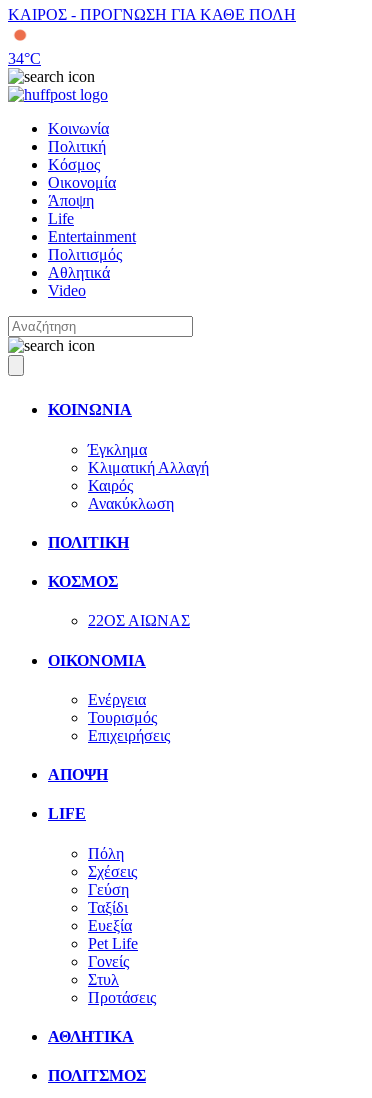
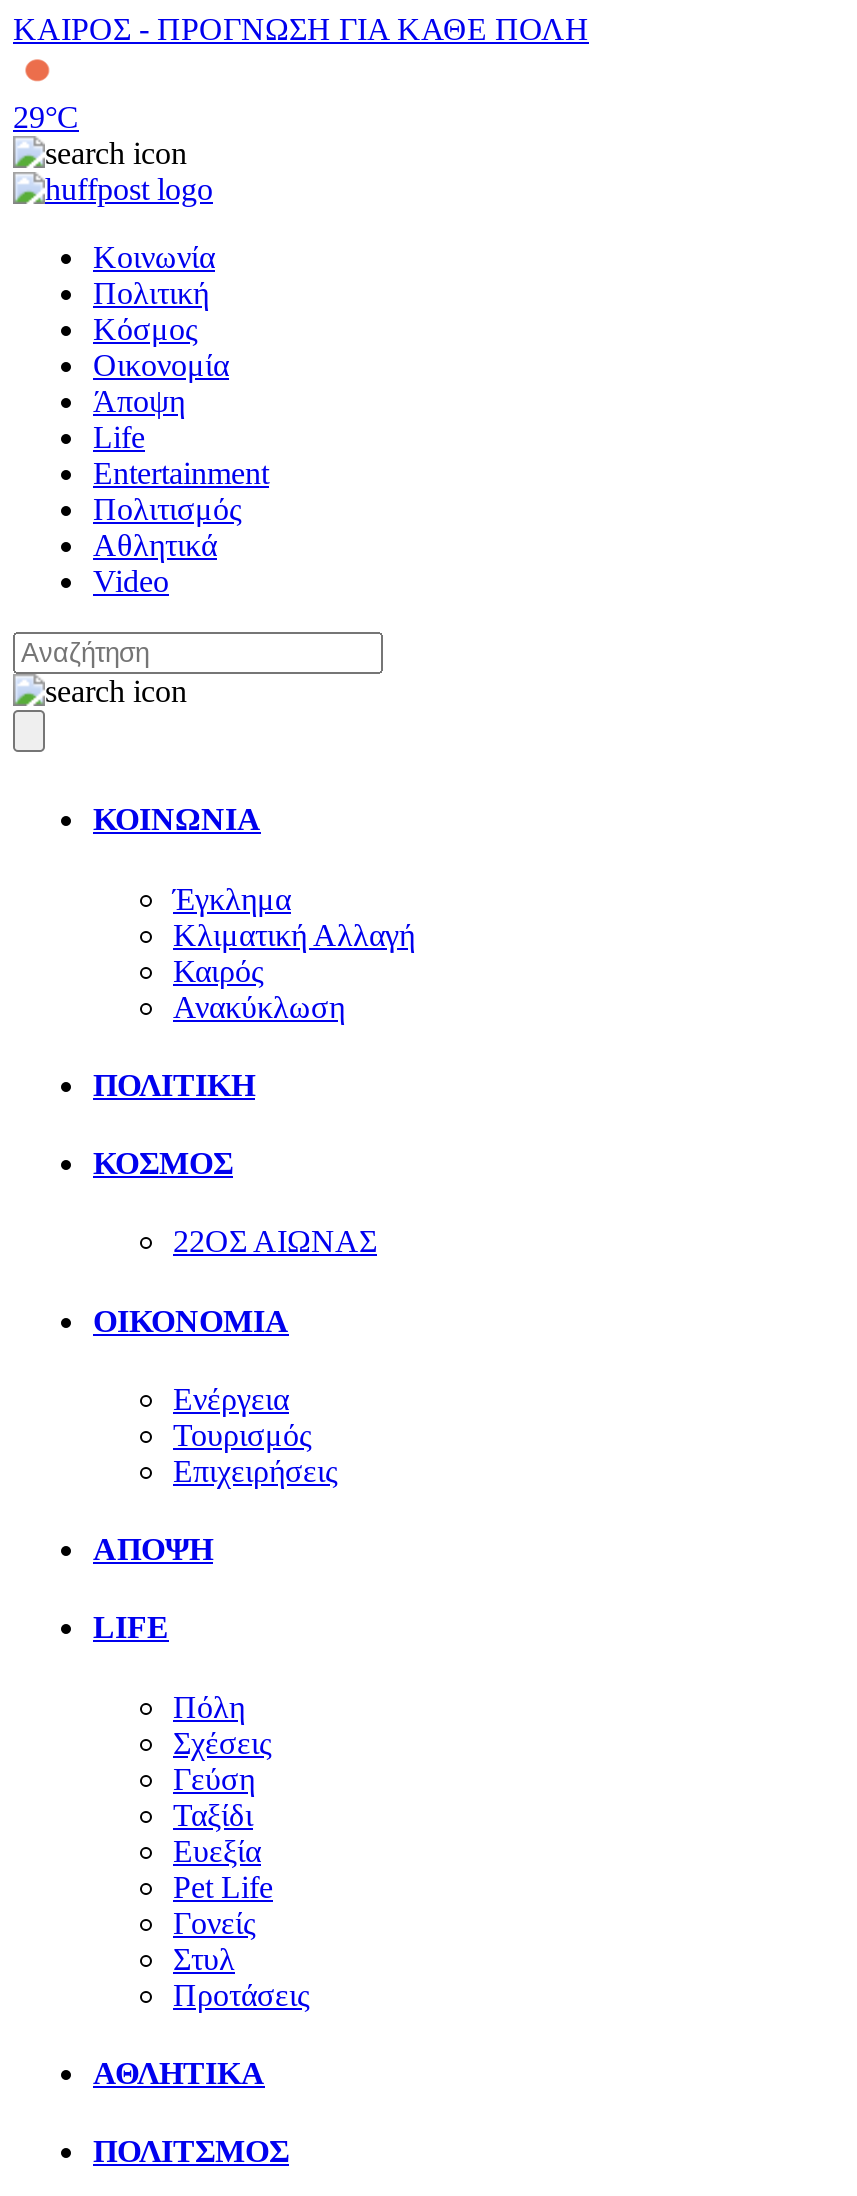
[8,50,41,67] 34°C -> [13,100,79,134] 29°C

